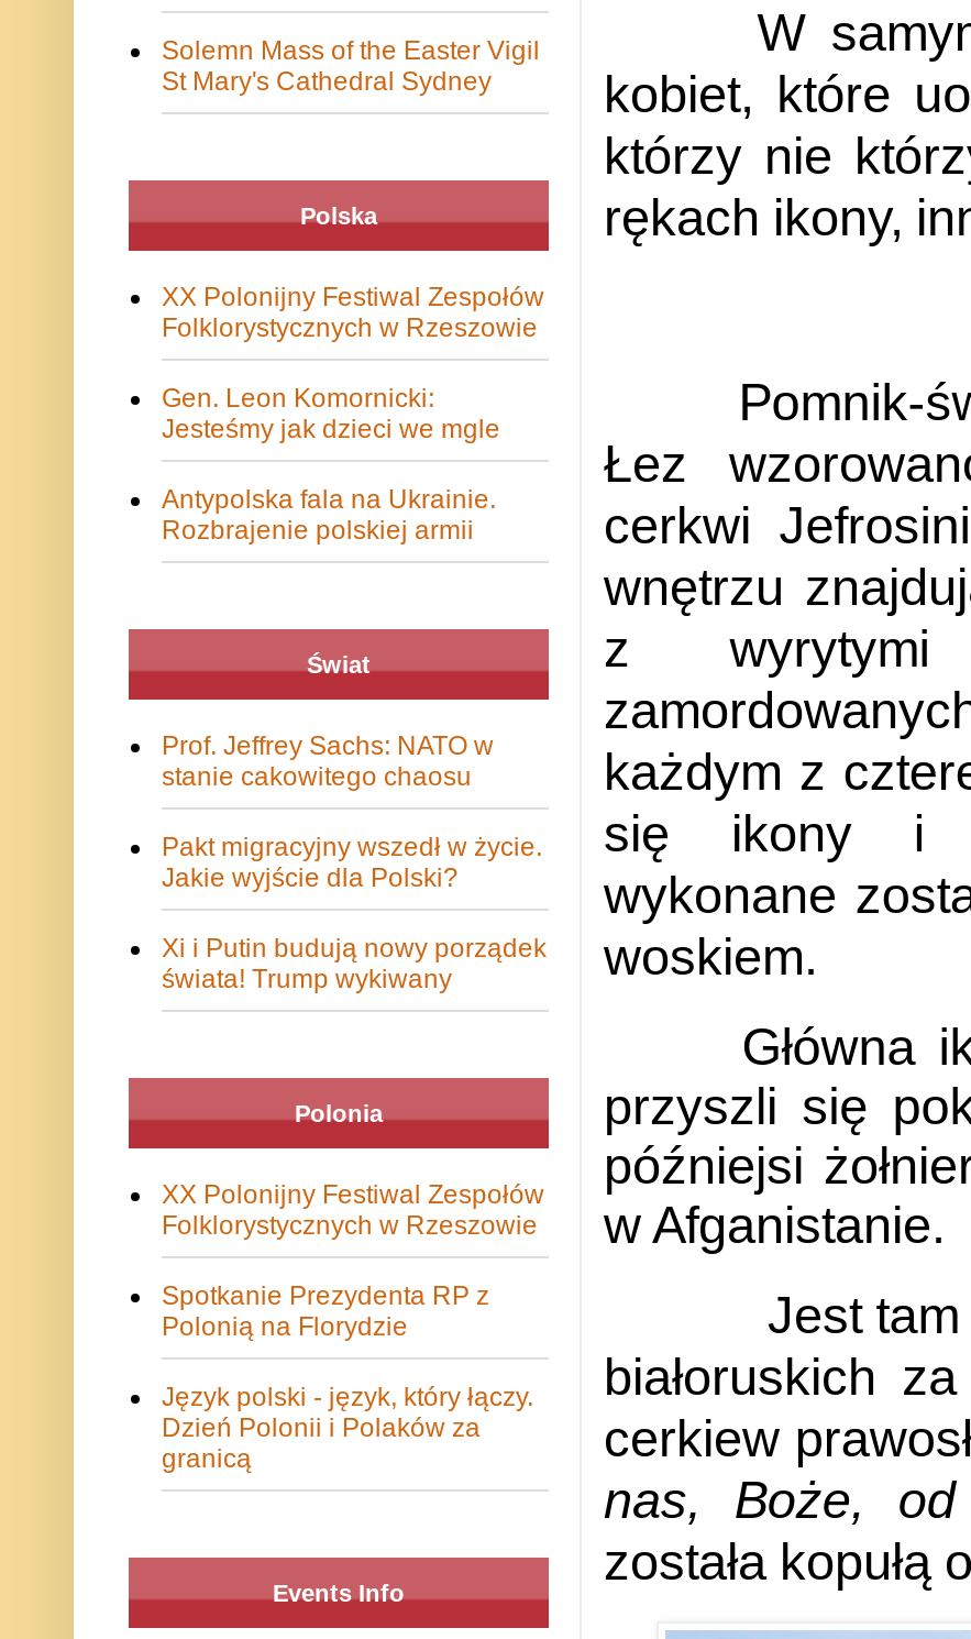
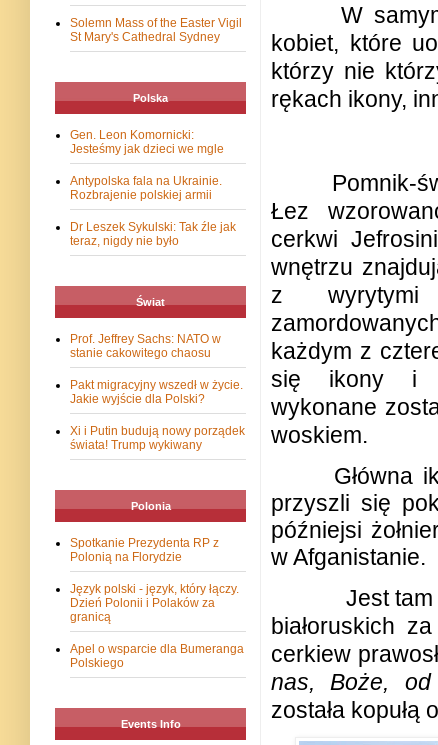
[162,282,544,344] XX Polonijny Festiwal Zespołów | Folklorystycznych w Rzeszowie -> none
moved [162,383,500,546] -> [70,128,224,202]: Gen. Leon Komornicki: | Jesteśmy jak dzieci we mgle | Antypolska fala na Ukrainie. | Rozbrajenie polskiej armii
none -> [70,220,236,248] Dr Leszek Sykulski: Tak źle jak | teraz, nigdy nie było
[162,1180,544,1241] XX Polonijny Festiwal Zespołów | Folklorystycznych w Rzeszowie -> none
moved [162,1281,533,1474] -> [70,536,239,624]: Spotkanie Prezydenta RP z | Polonią na Florydzie | Język polski - język, który łączy. | Dzień Polonii i Polaków za | granicą
none -> [70,642,244,670] Apel o wsparcie dla Bumeranga | Polskiego

